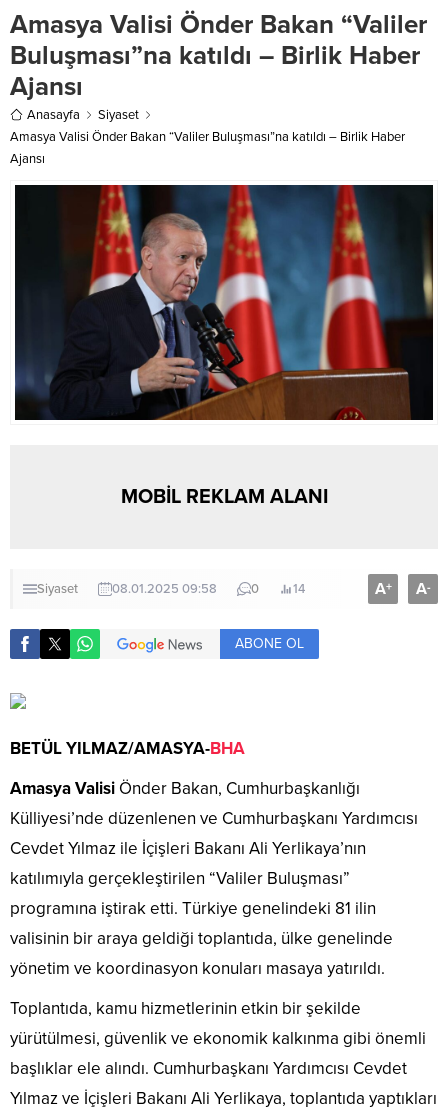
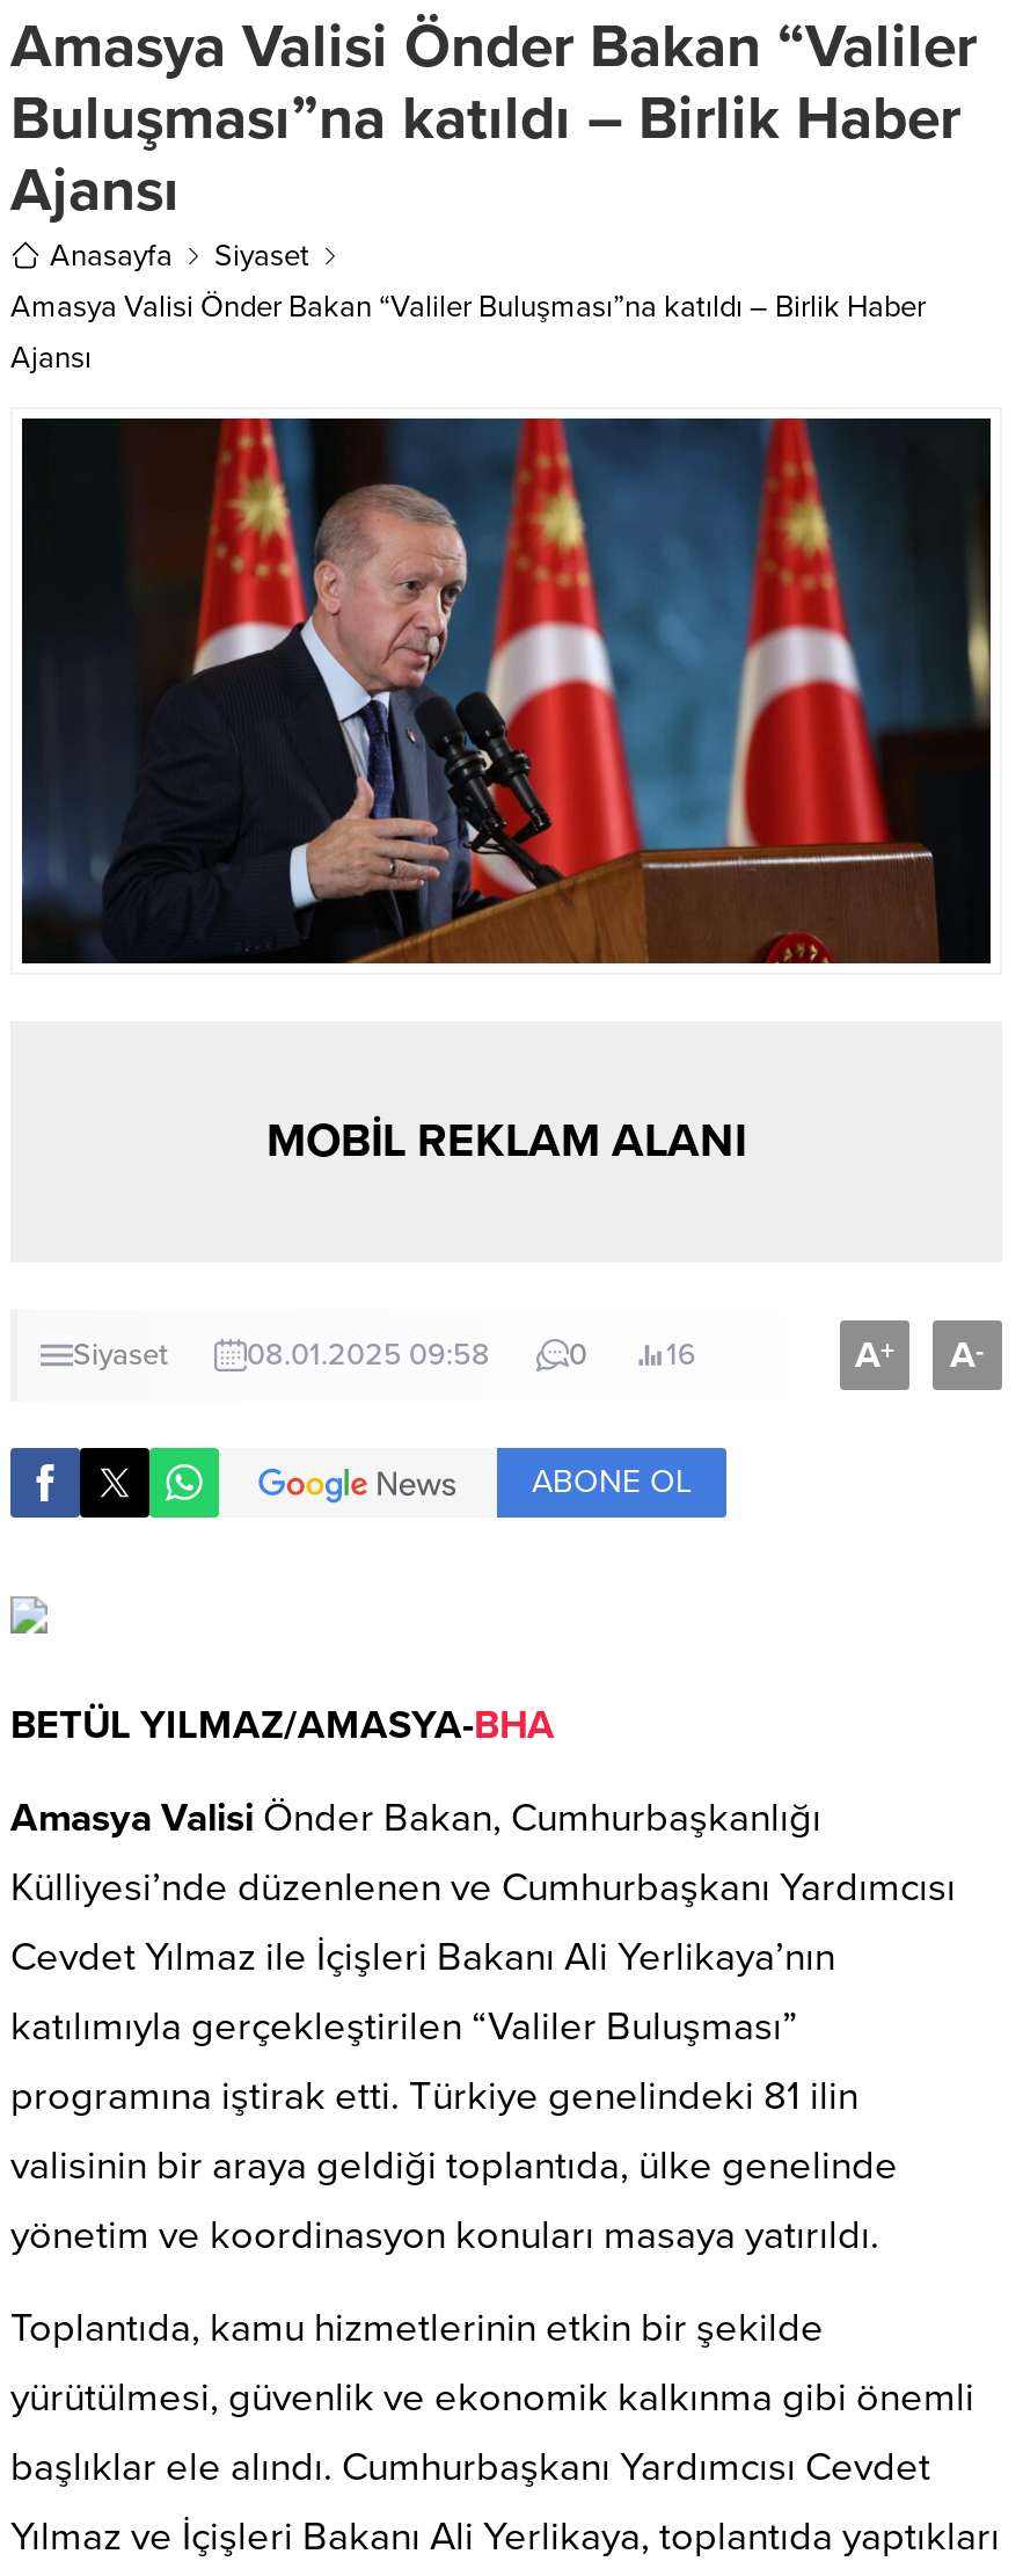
[293,581,305,597] 14 -> [666,1337,696,1374] 16

